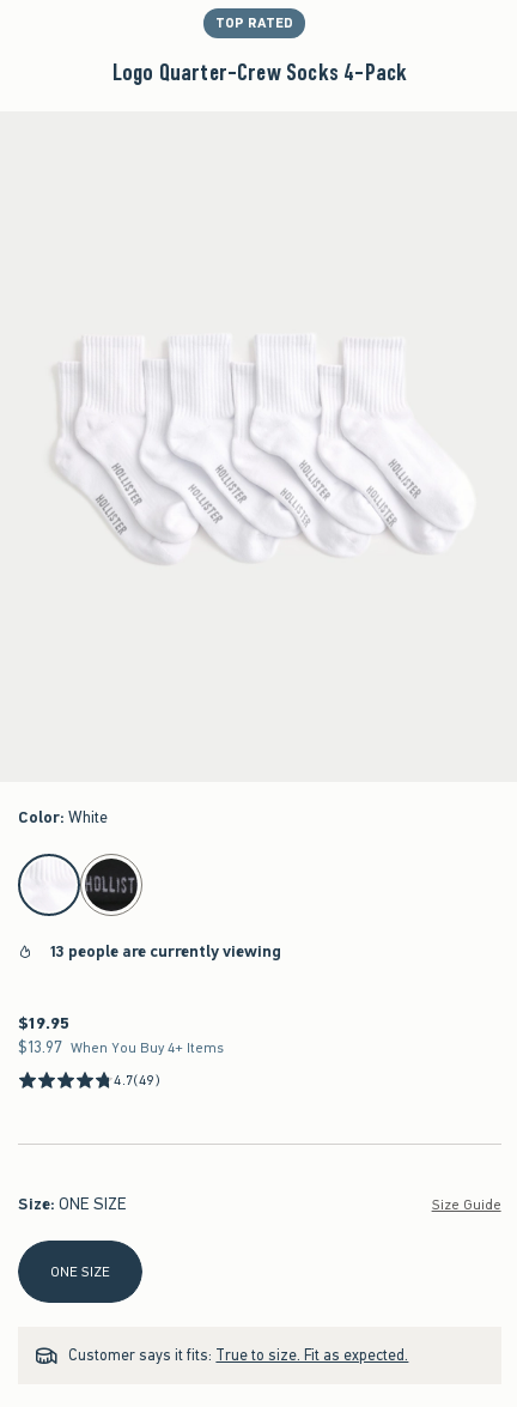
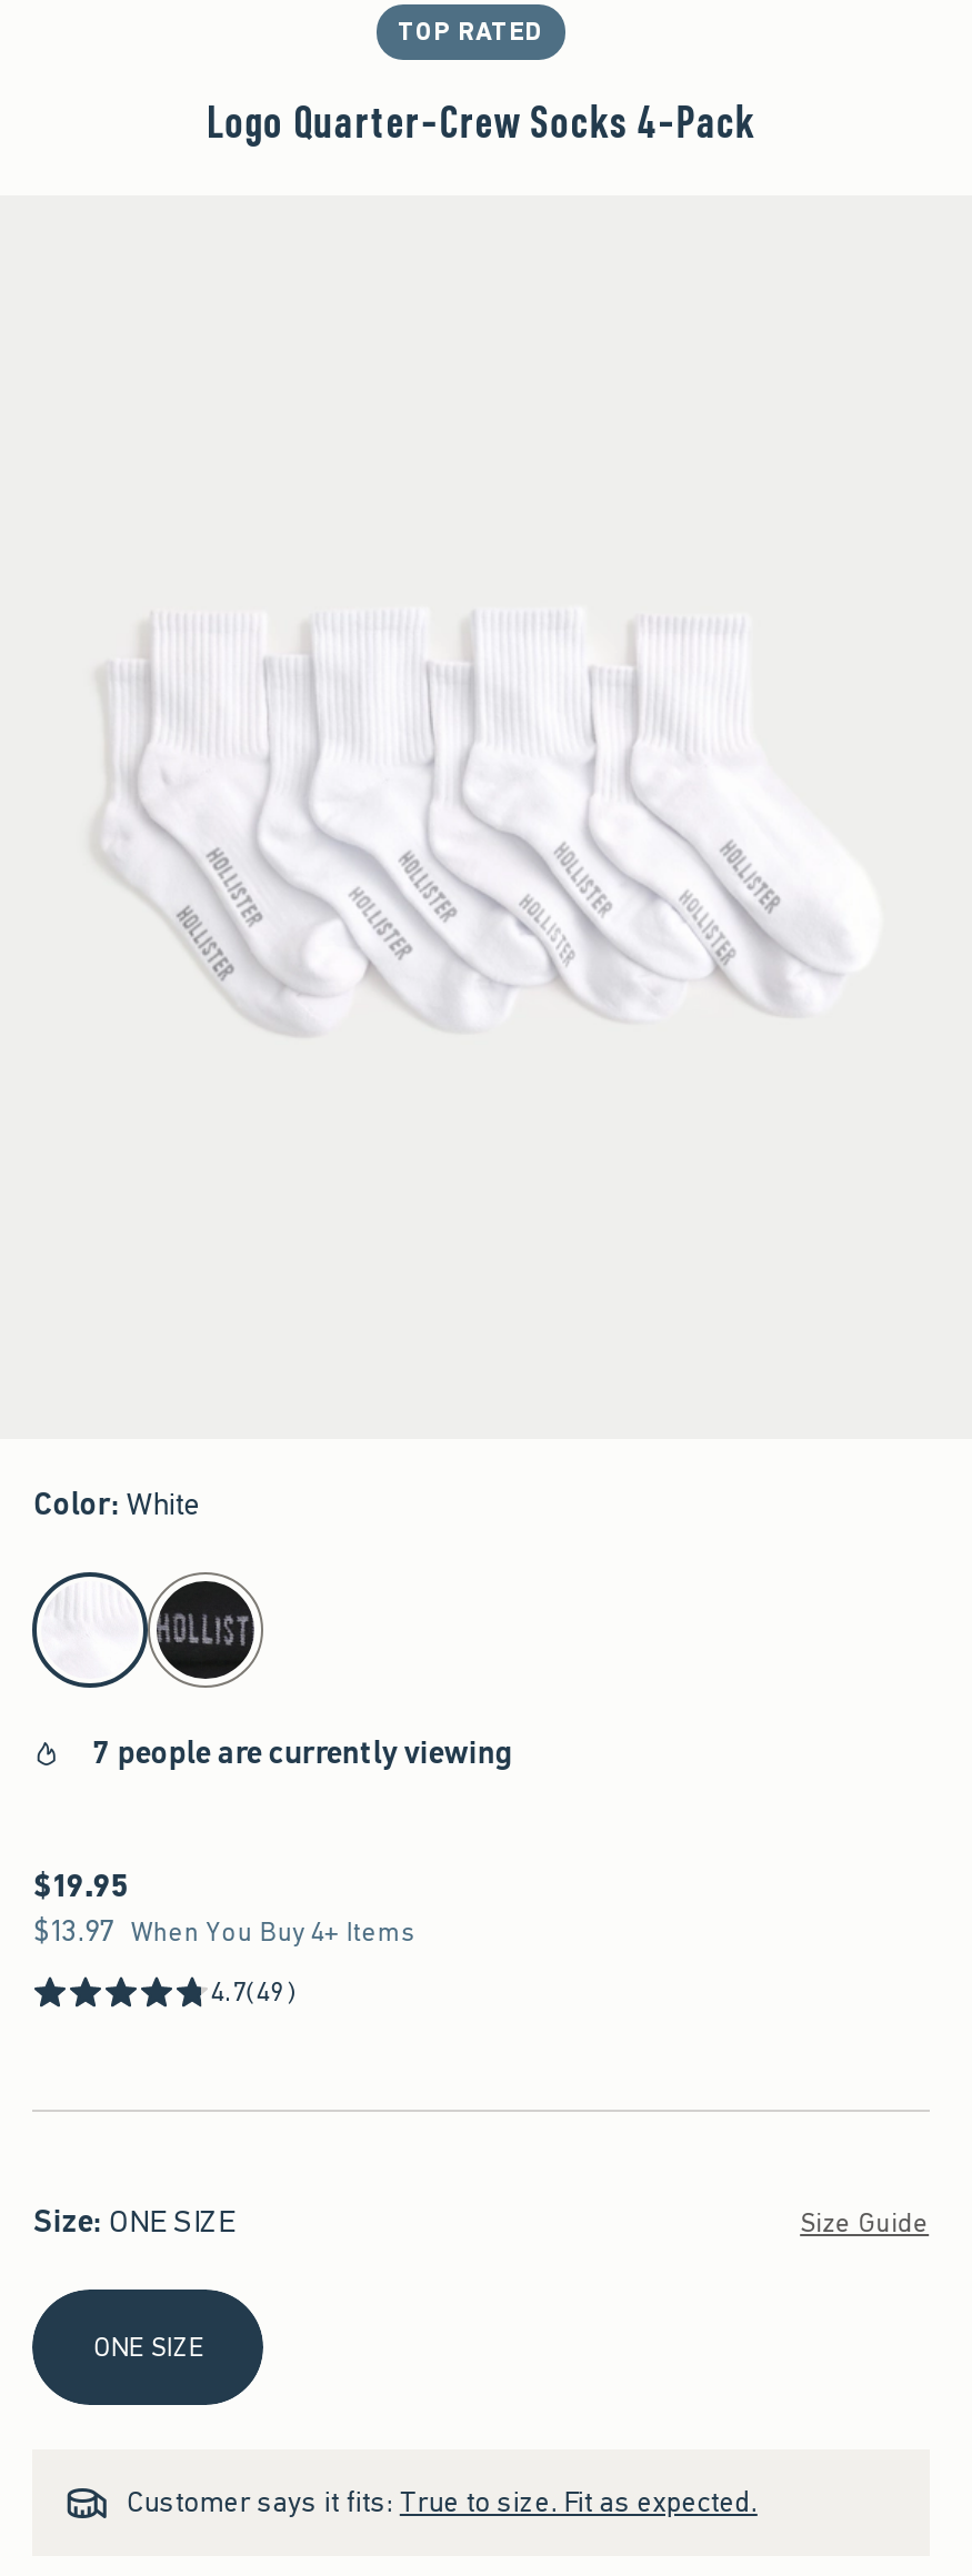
[51,940,282,963] 13 people are currently viewing -> [93,1732,513,1774] 7 people are currently viewing

